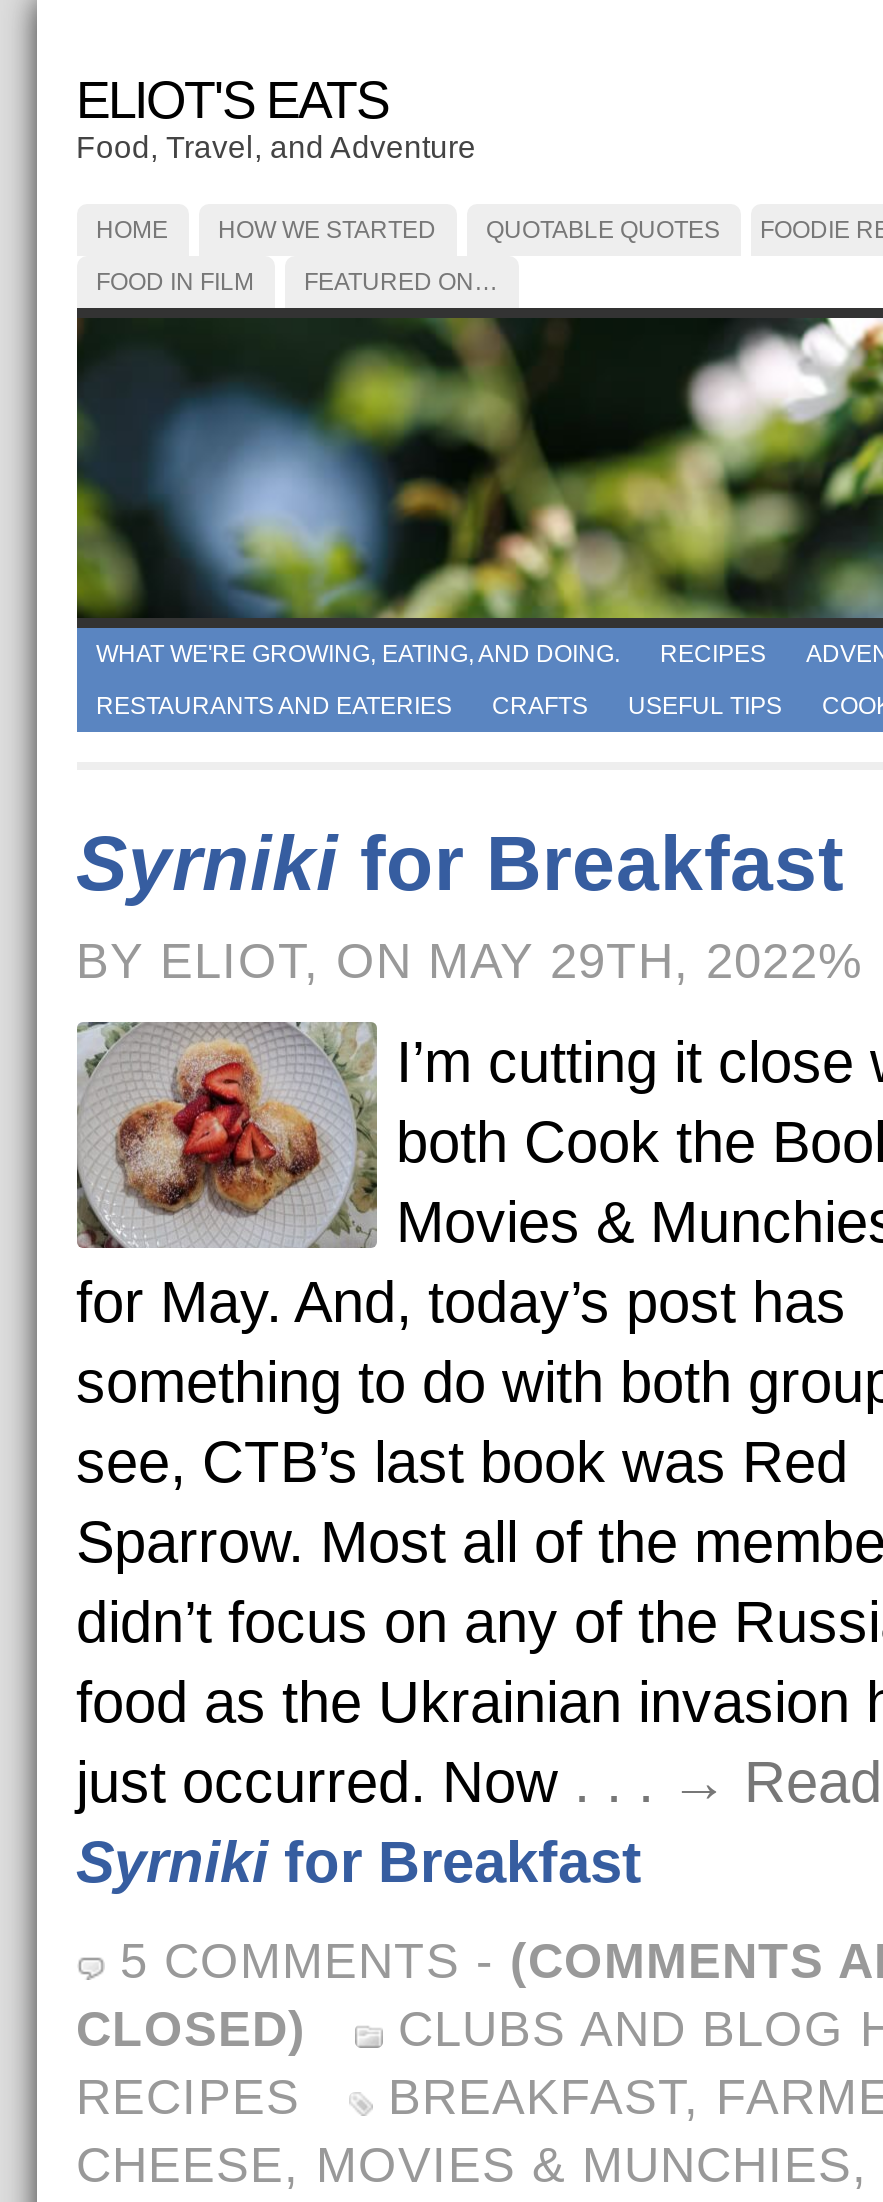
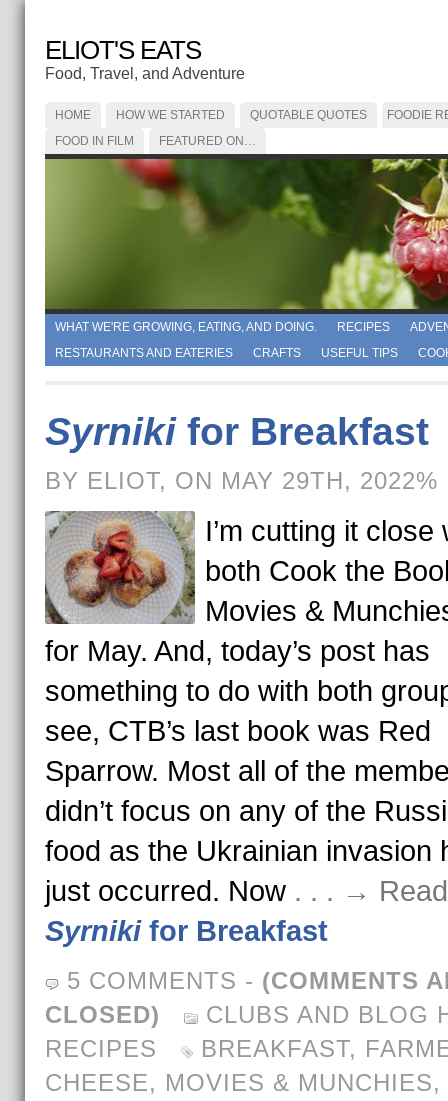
[75,316,877,620] [image] -> [44,158,445,310] [image]

